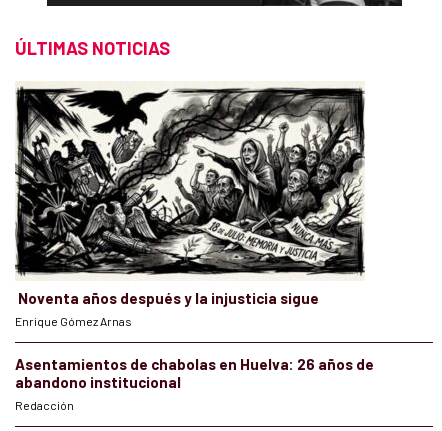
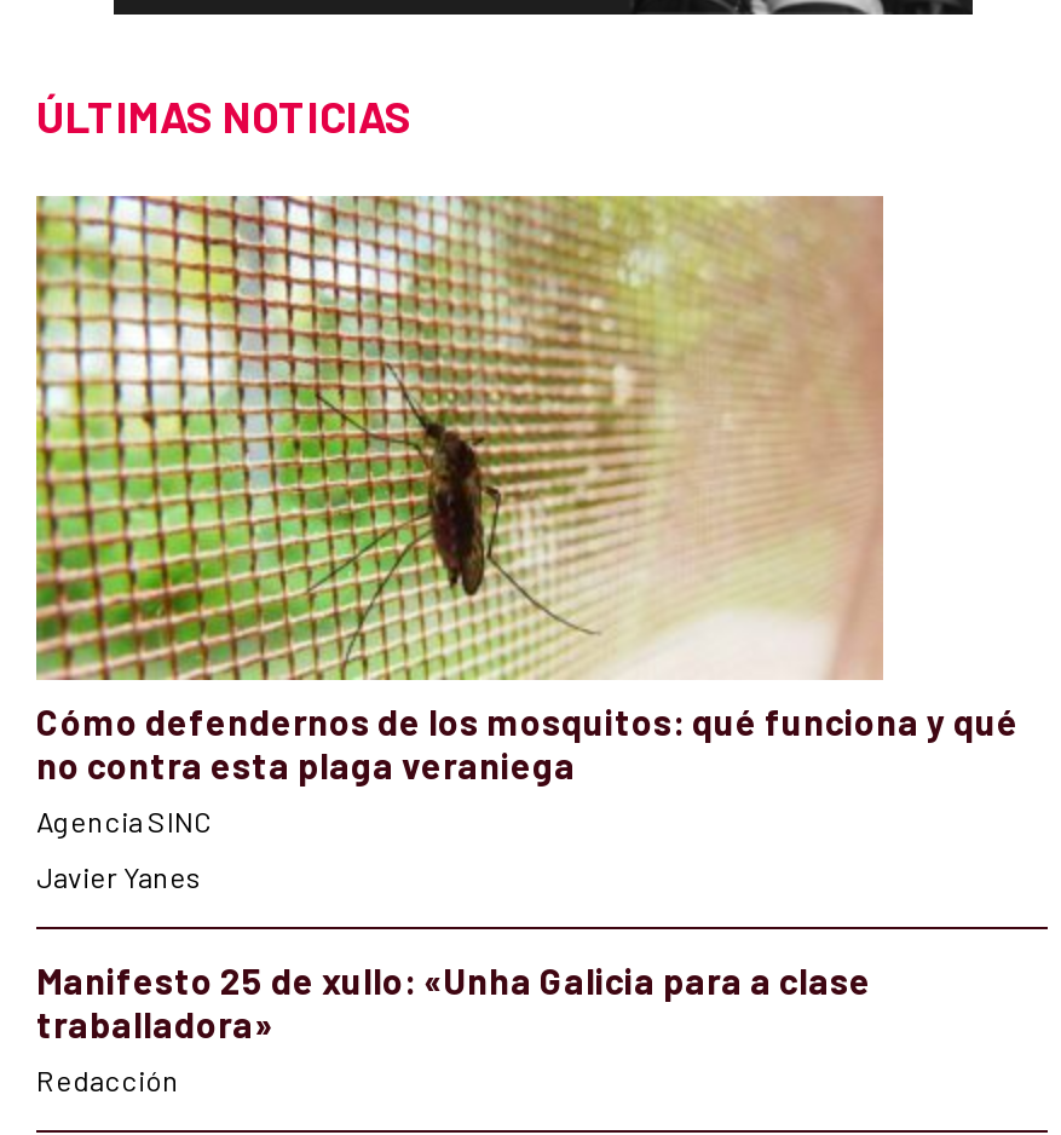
[15,81,365,240] [image] -> [34,194,883,680] [image]
[15,288,374,390] Noventa años después y la injusticia sigue | Enrique Gómez Arnas | Asentamientos de chabolas en Huelva: 26 años de | abandono institucional -> [36,698,1019,1044] Cómo defendernos de los mosquitos: qué funciona y qué | no contra esta plaga veraniega | Agencia SINC | Javier Yanes | Manifesto 25 de xullo: «Unha Galicia para a clase | traballadora»

